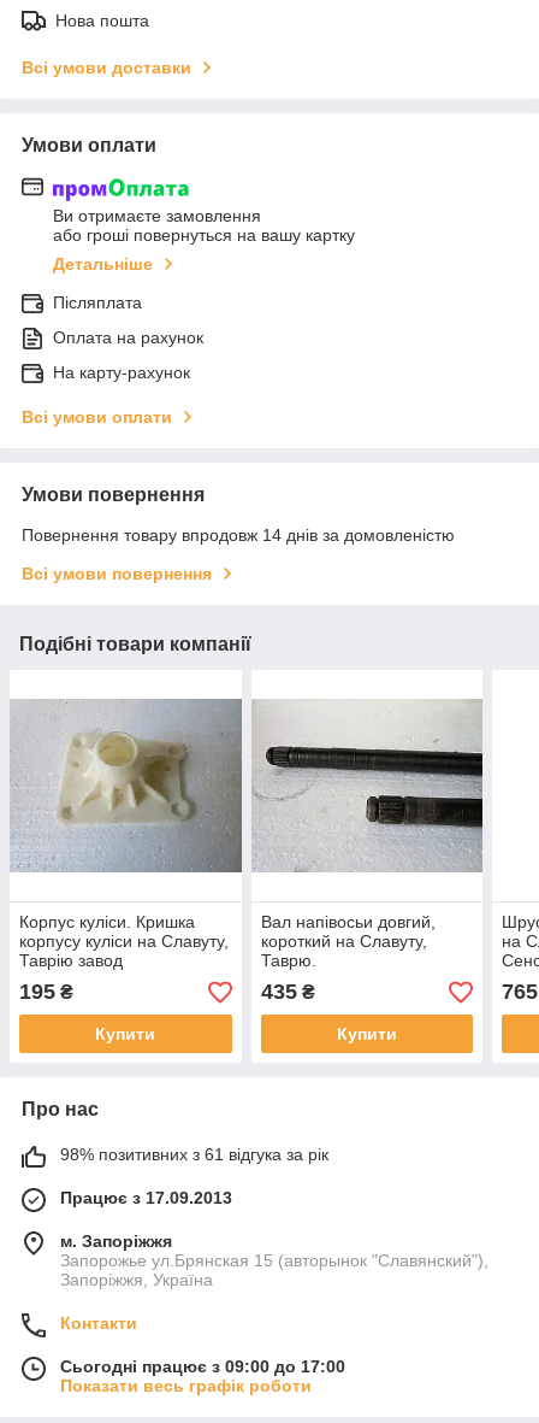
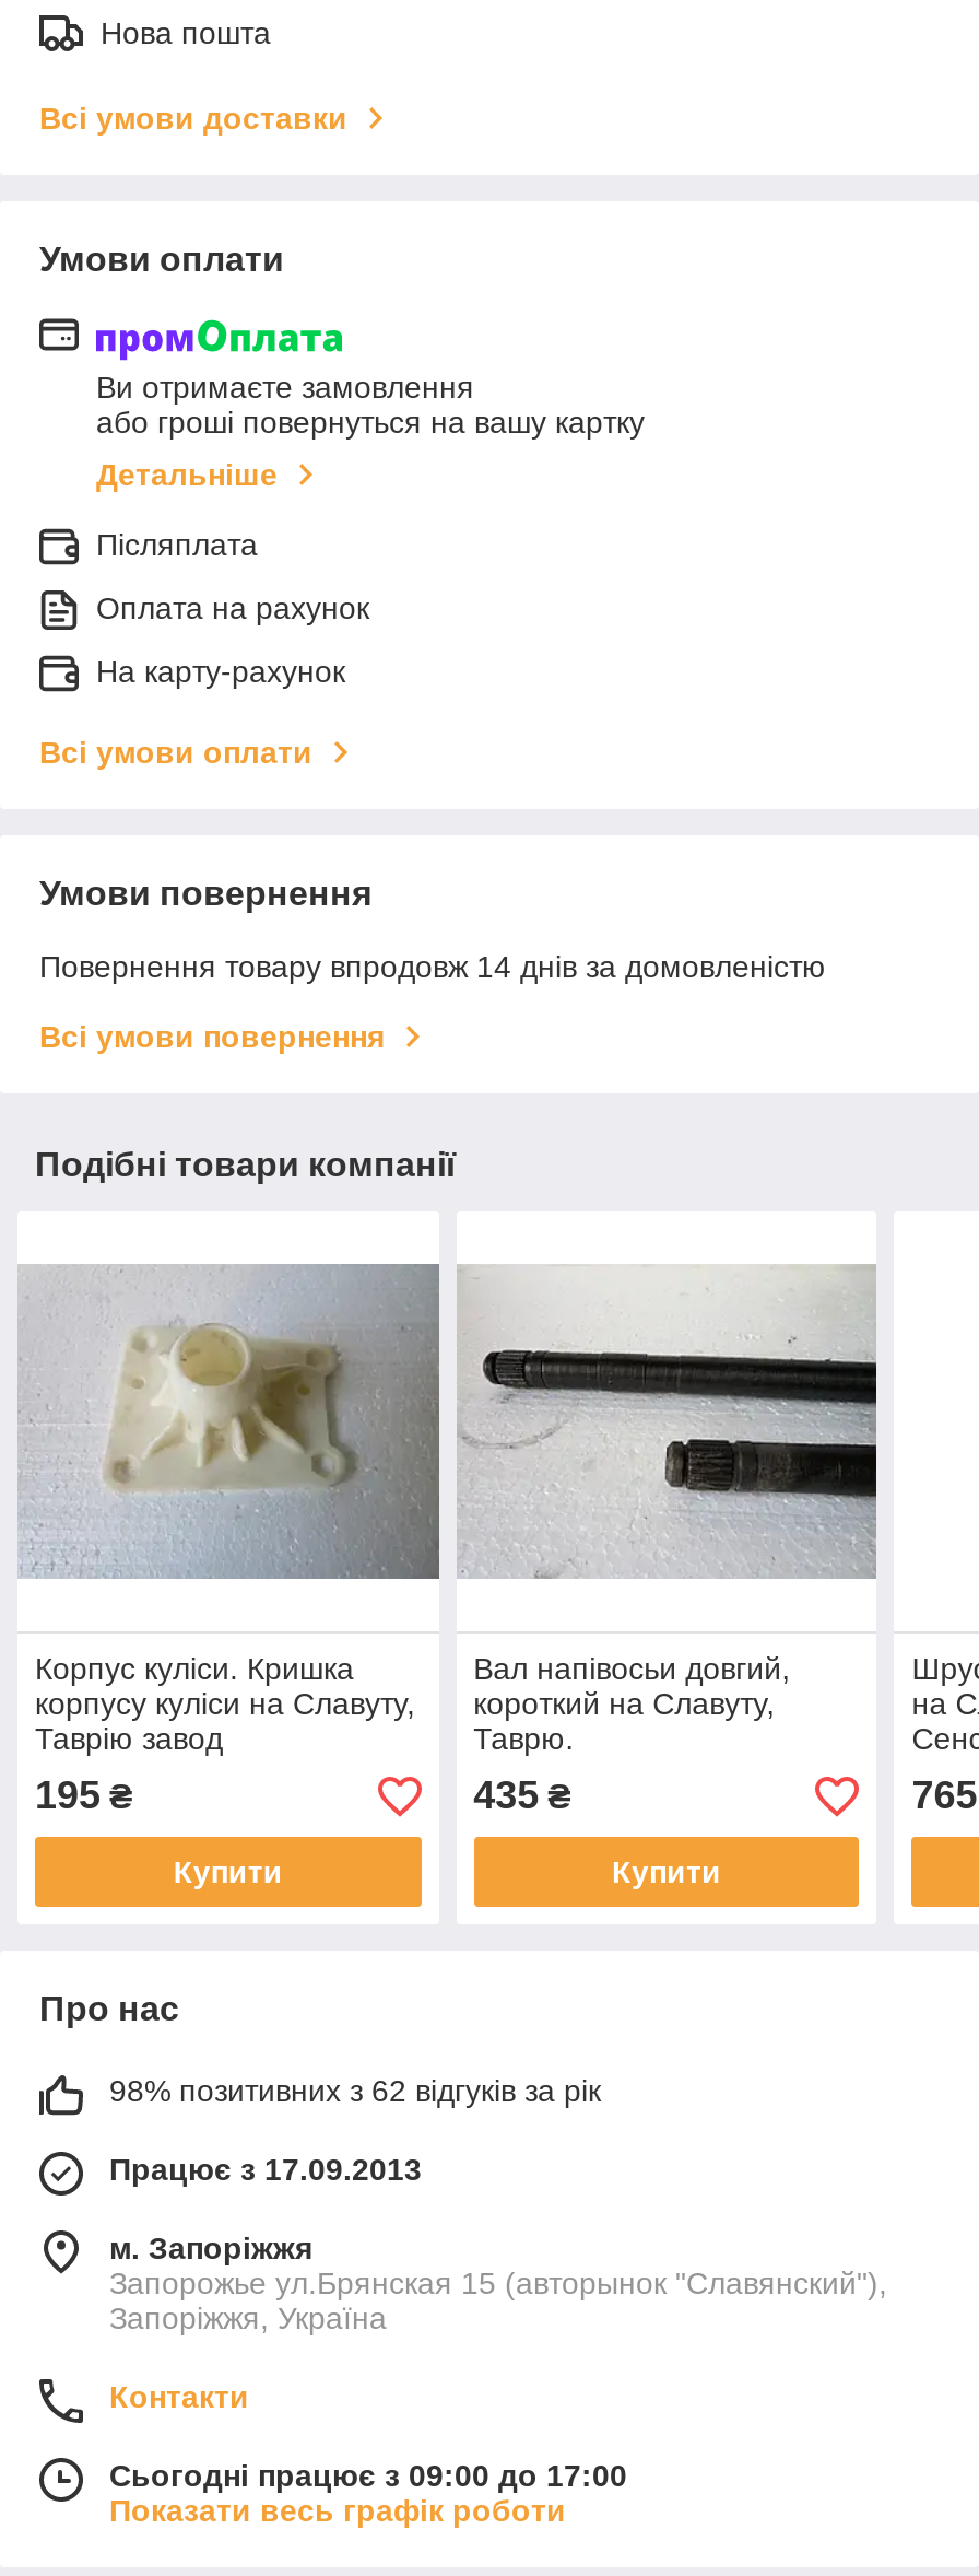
[60,1145,328,1165] 98% позитивних з 61 відгука за рік -> [109,2074,601,2109] 98% позитивних з 62 відгуків за рік

